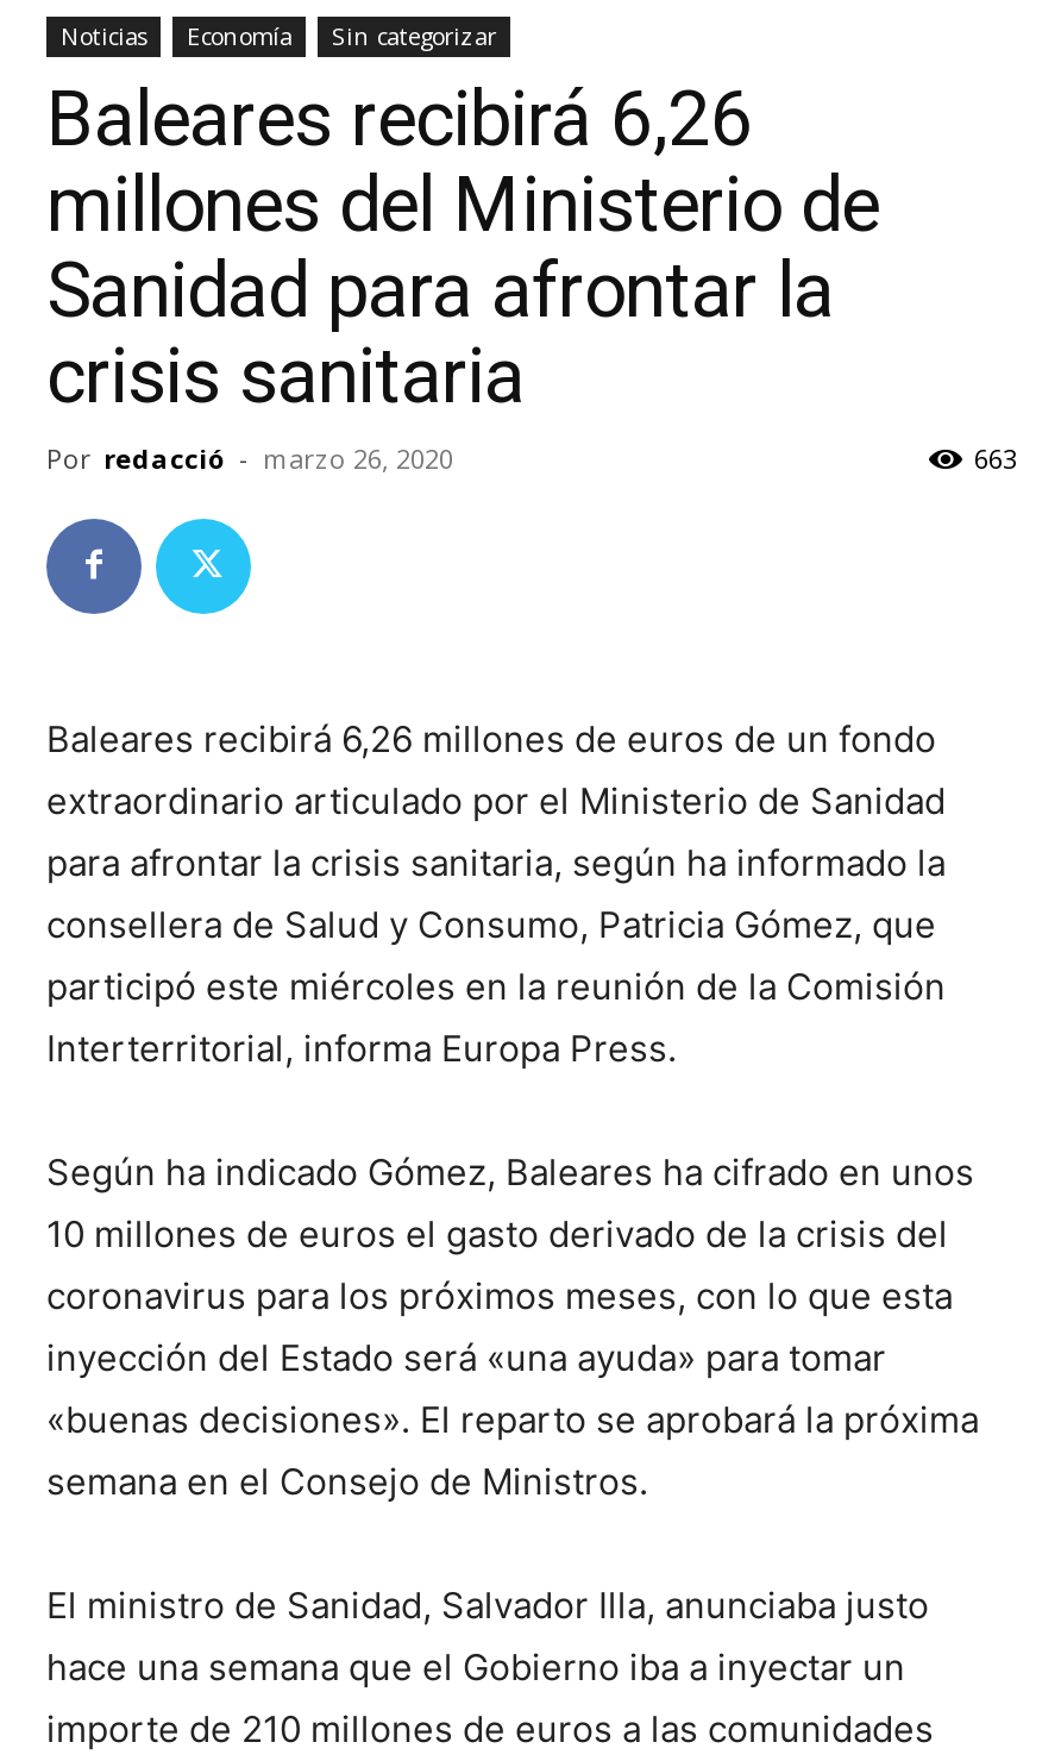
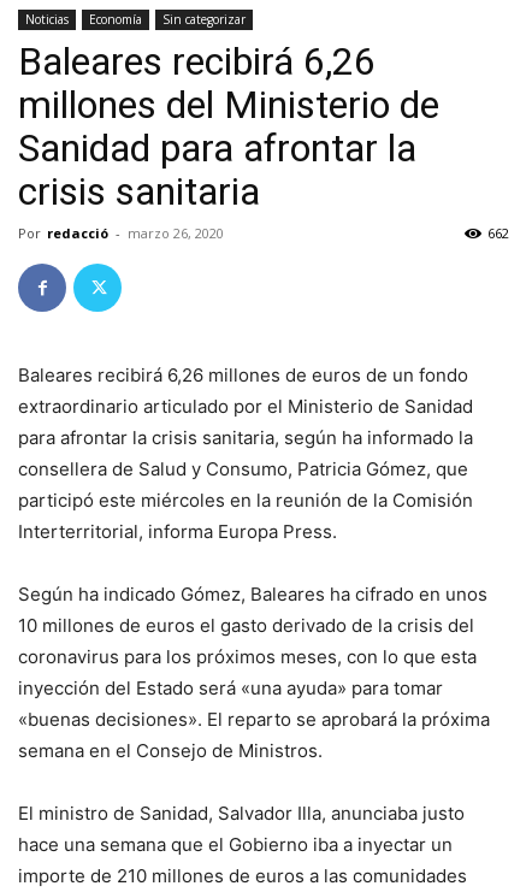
[974,440,1017,476] 663 -> [487,224,509,242] 662

